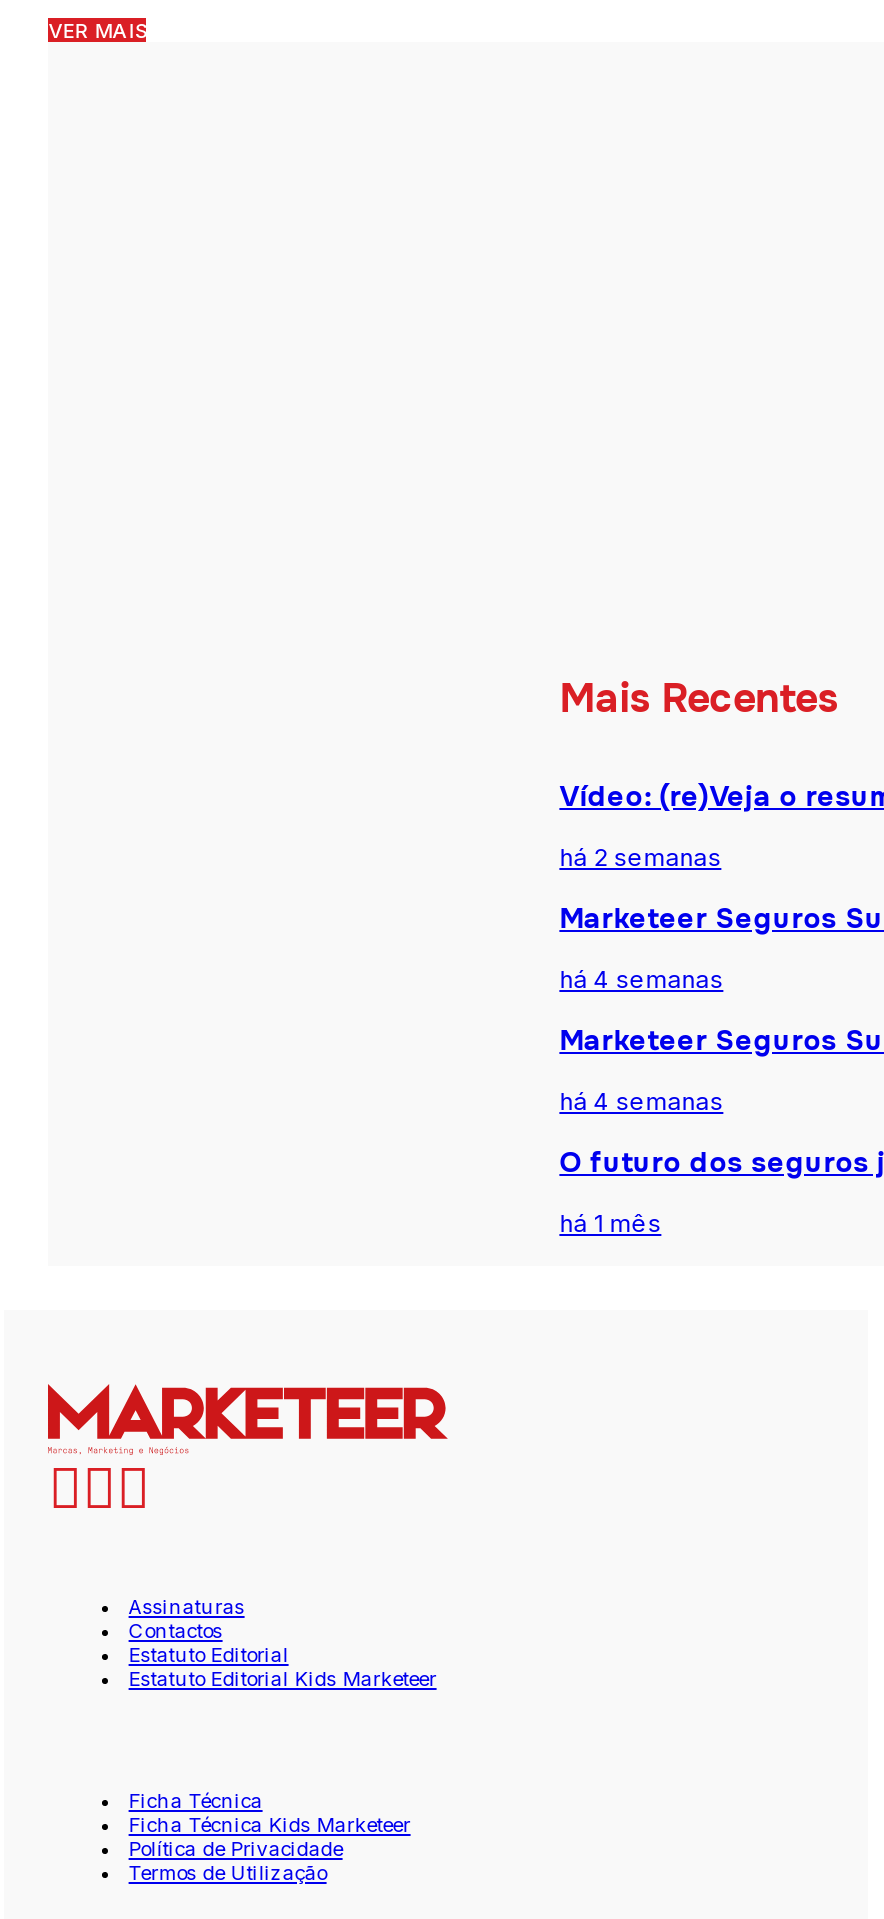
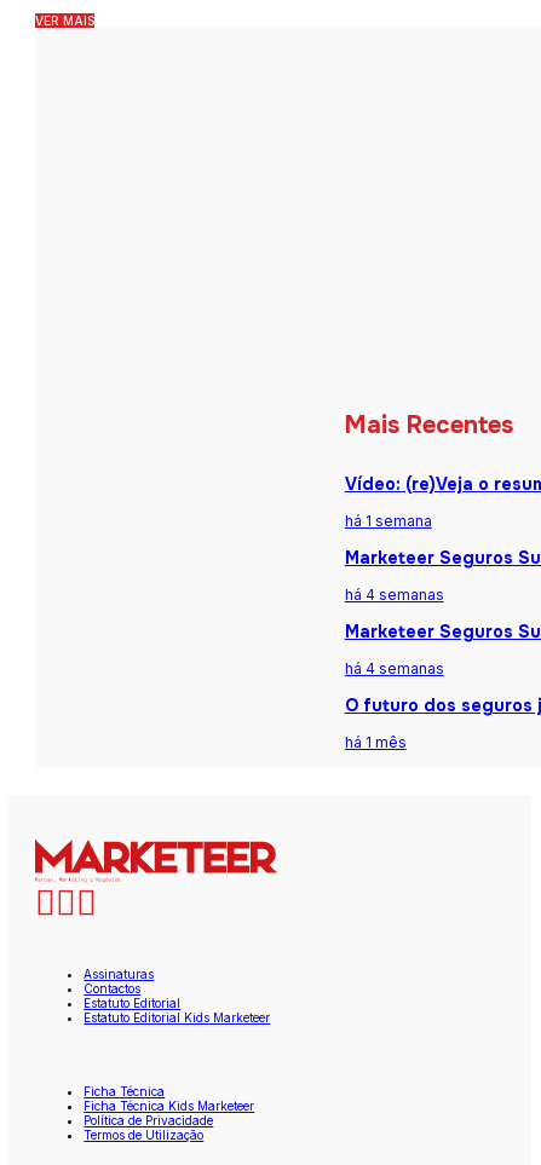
[559,842,721,872] há 2 semanas -> [345,512,432,530] há 1 semana

